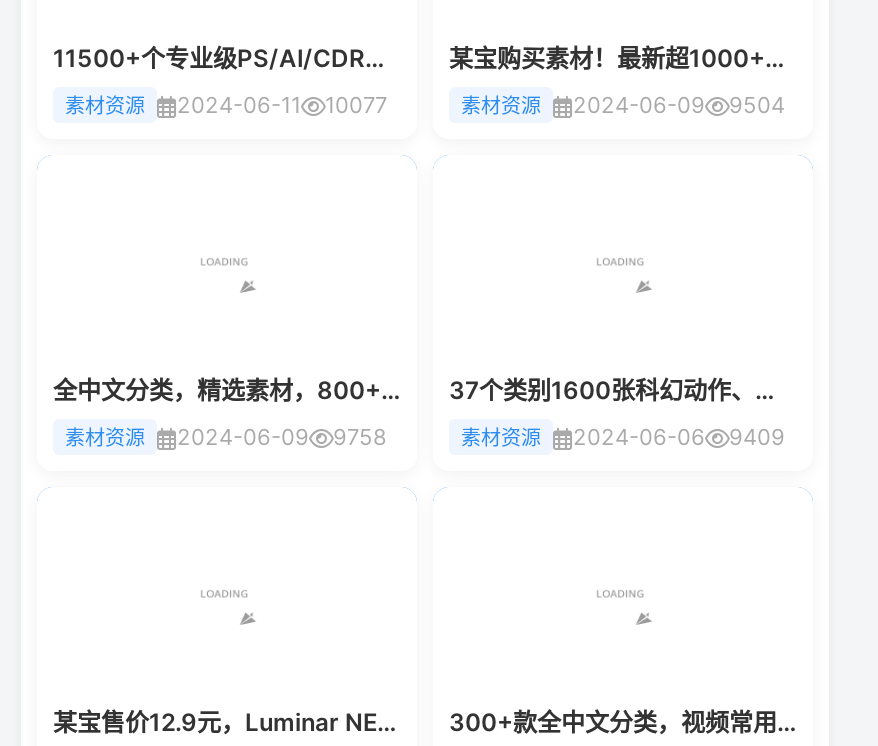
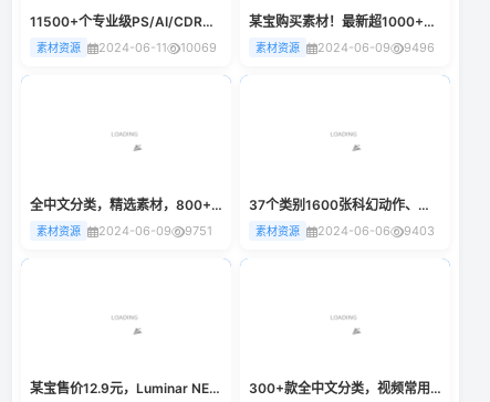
[65,90,387,118] 素材资源 2024-06-11 10077 -> [37,39,217,55] 素材资源 2024-06-11 10069
[461,90,785,118] 素材资源 2024-06-09 9504 -> [256,39,435,55] 素材资源 2024-06-09 9496
[65,422,387,450] 素材资源 2024-06-09 9758 -> [37,223,212,238] 素材资源 2024-06-09 9751
[461,422,785,450] 素材资源 2024-06-06 9409 -> [256,223,435,238] 素材资源 2024-06-06 9403

